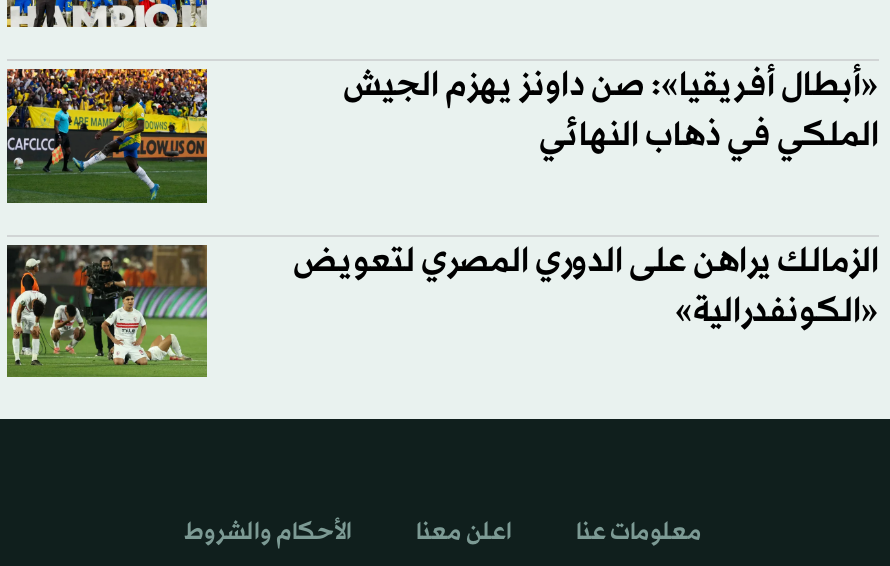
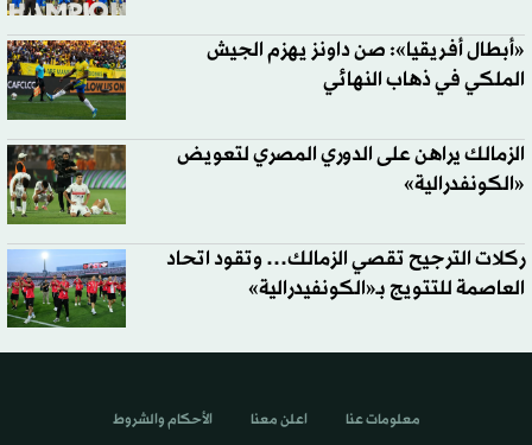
none -> [6,245,525,328] [image] | ركلات الترجيح تقصي الزمالك… وتقود اتحاد | العاصمة للتتويج بـ«الكونفيدرالية»

